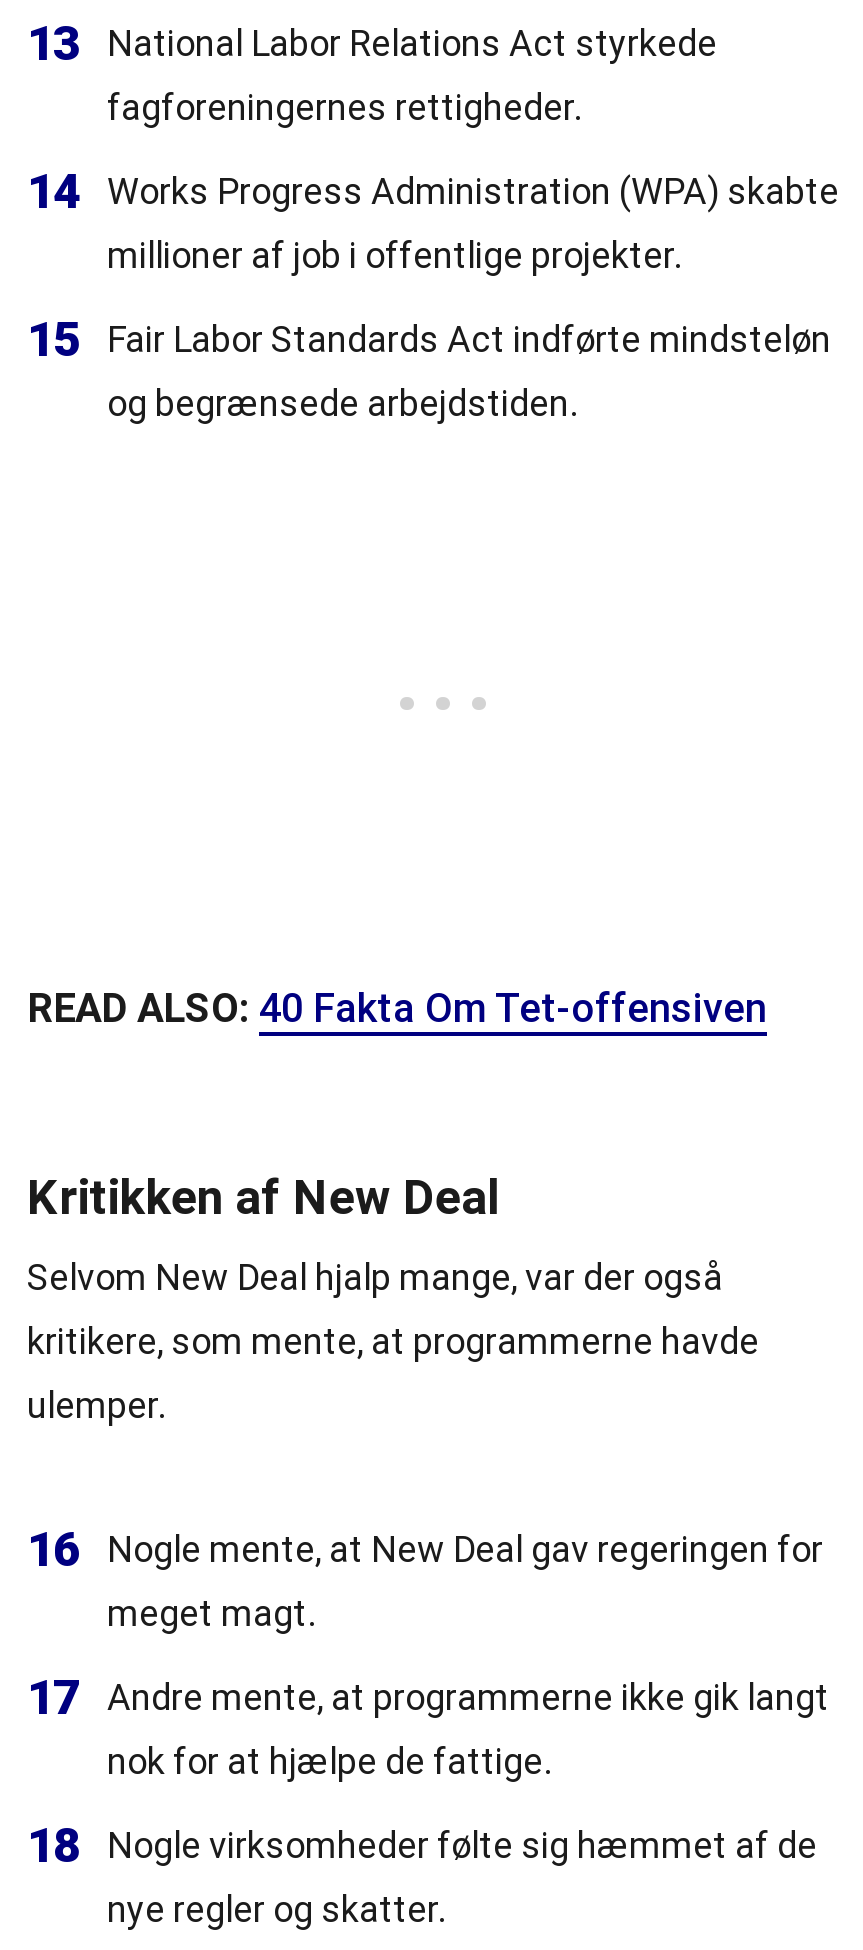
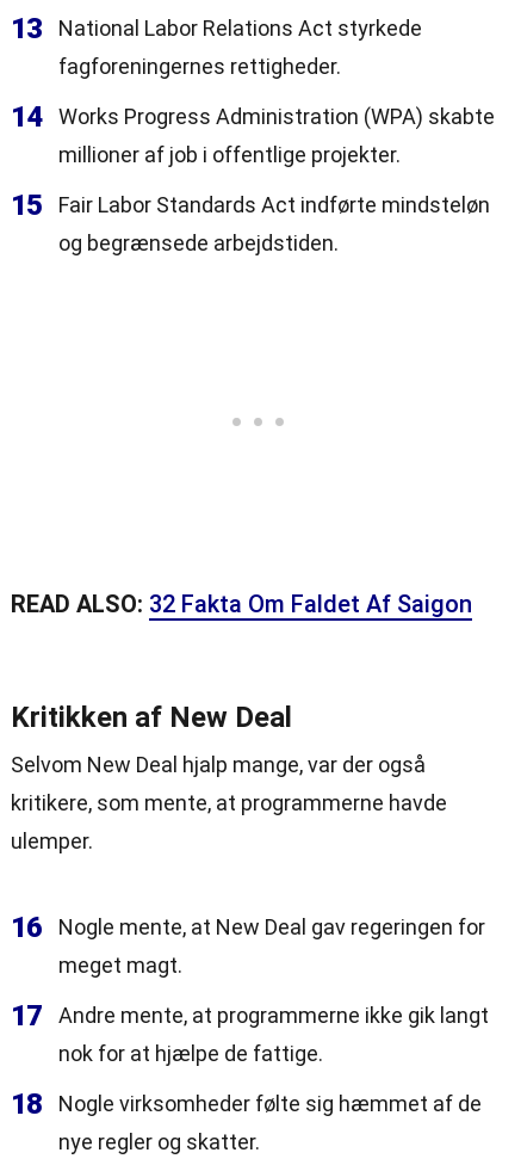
[27,984,767,1032] READ ALSO: 40 Fakta Om Tet-offensiven -> [11,590,472,618] READ ALSO: 32 Fakta Om Faldet Af Saigon

